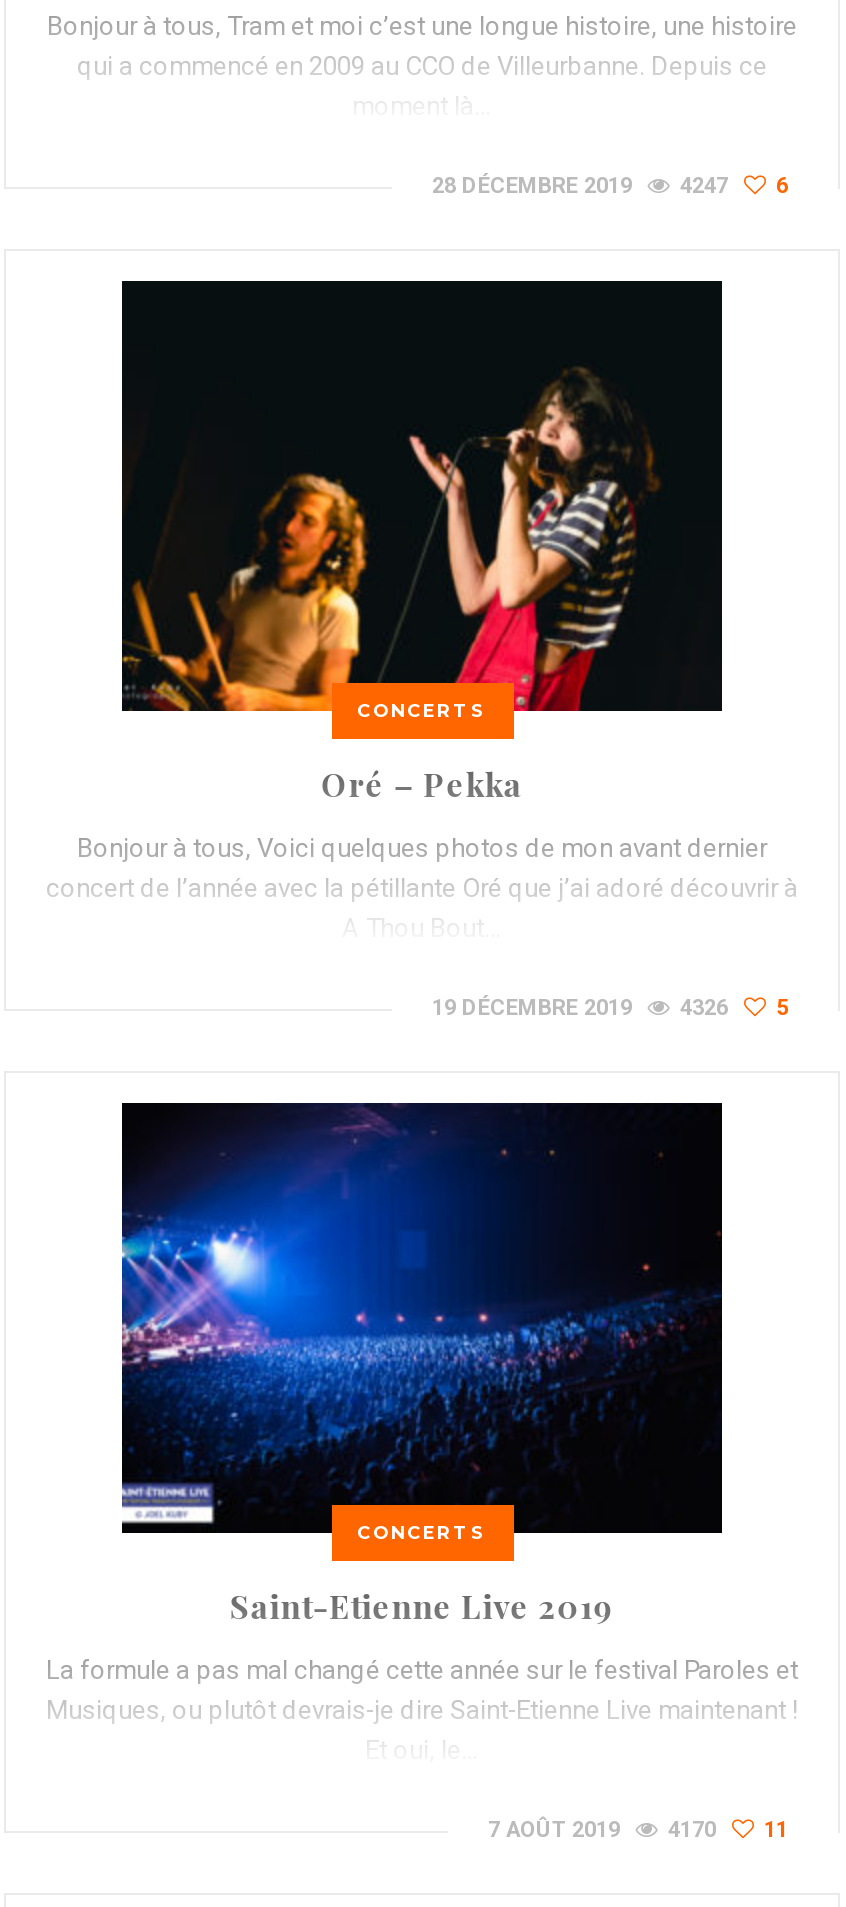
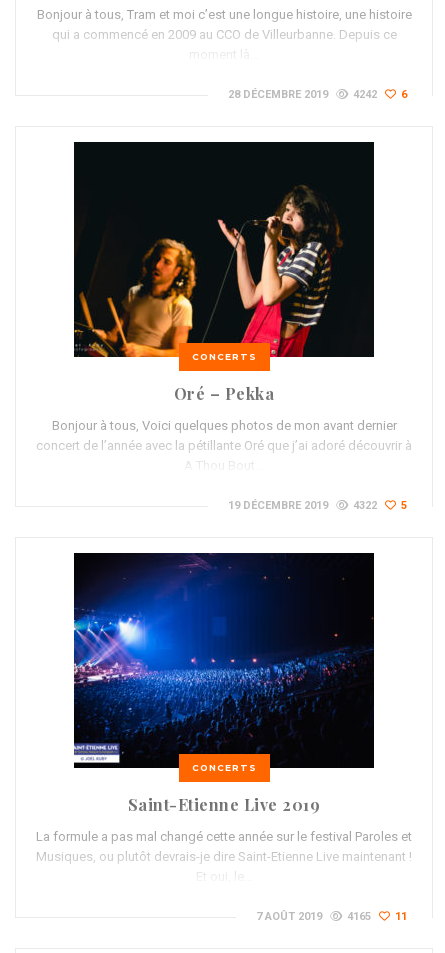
[432,174,788,200] 28 DÉCEMBRE 2019 4247 6 -> [228,88,407,101] 28 DÉCEMBRE 2019 4242 6
[432,996,788,1022] 19 DÉCEMBRE 2019 4326 5 -> [228,499,407,512] 19 DÉCEMBRE 2019 4322 5
[488,1818,788,1844] 7 AOÛT 2019 4170 11 -> [256,910,407,923] 7 AOÛT 2019 4165 11

